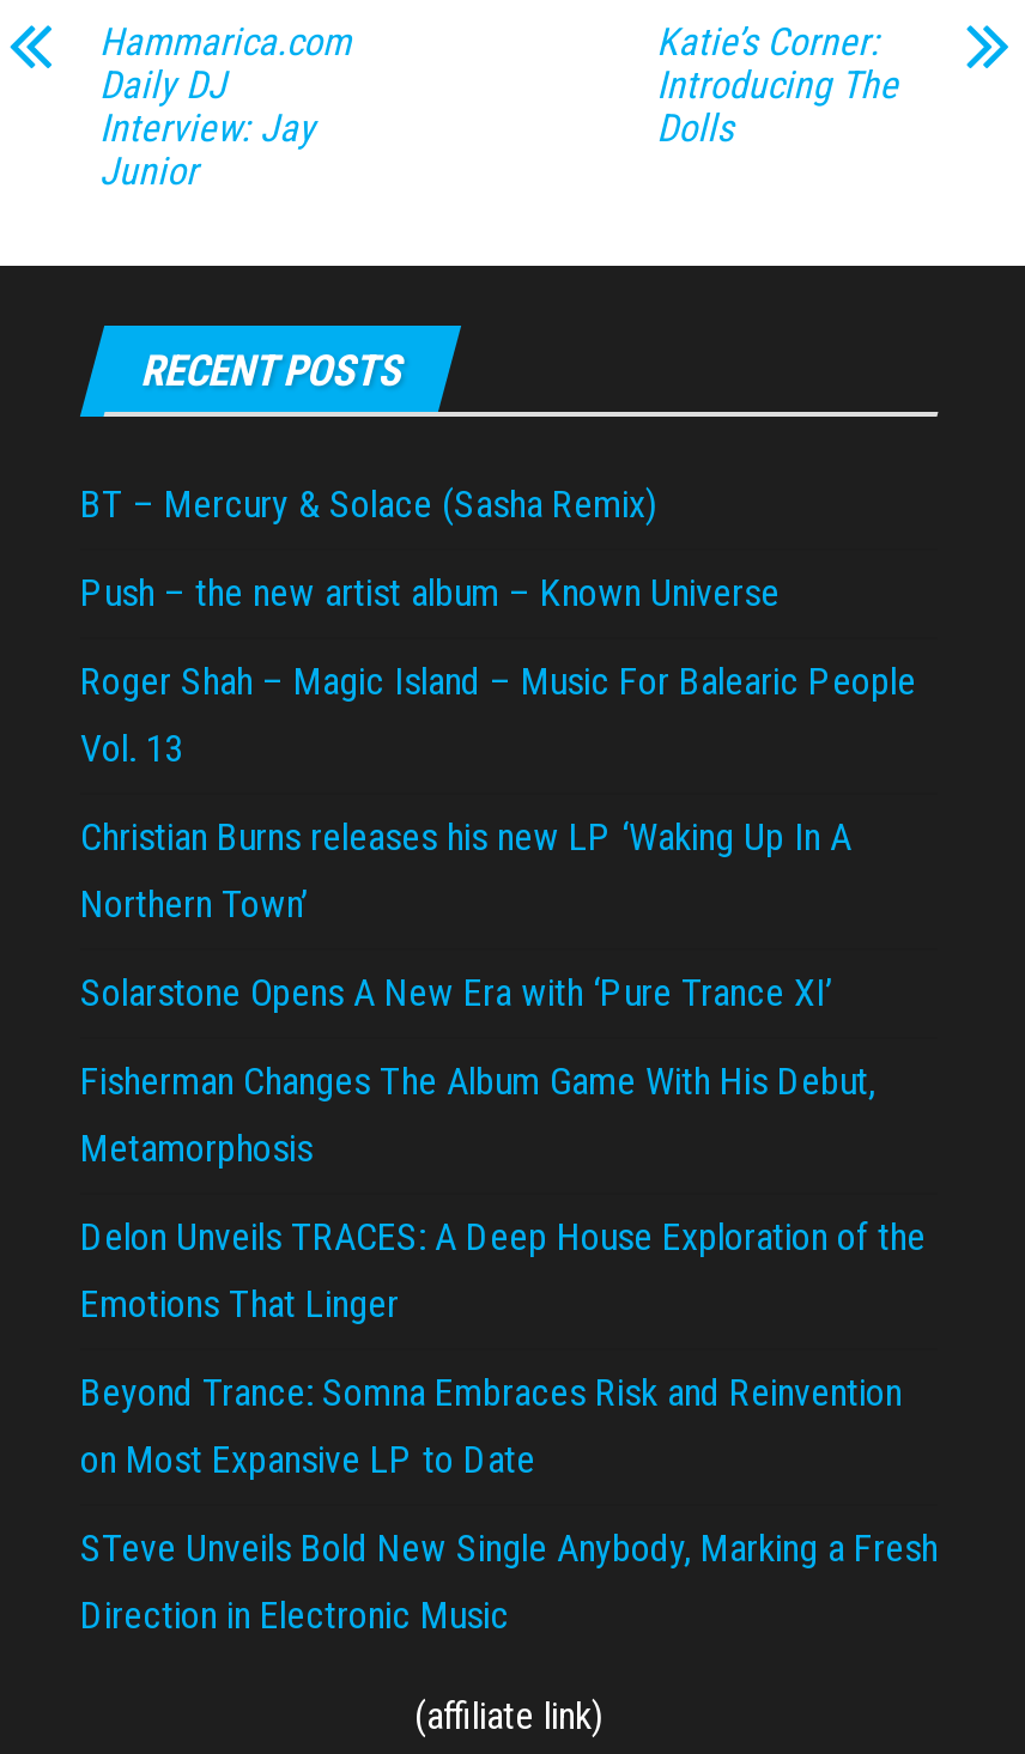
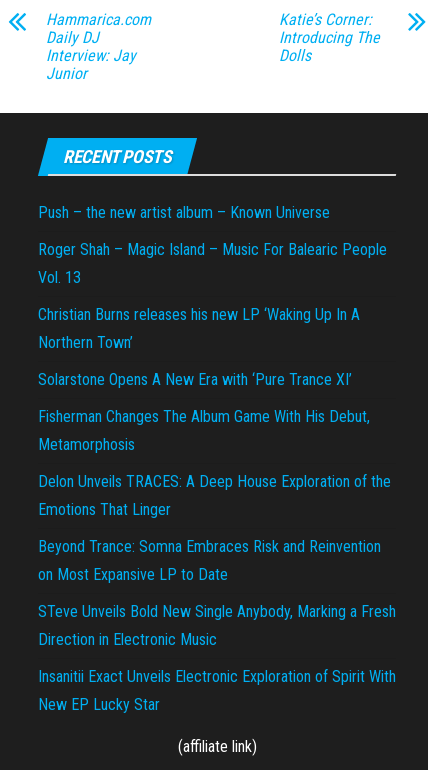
[80,481,657,527] BT – Mercury & Solace (Sasha Remix) -> none
moved [80,570,938,1638] -> [38,203,396,649]: Push – the new artist album – Known Universe | Roger Shah – Magic Island – Music For Balearic People | Vol. 13 | ... | STeve Unveils Bold New Single Anybody, Marking a Fresh | Direction in Electronic Music
none -> [38,667,396,714] Insanitii Exact Unveils Electronic Exploration of Spirit With | New EP Lucky Star

